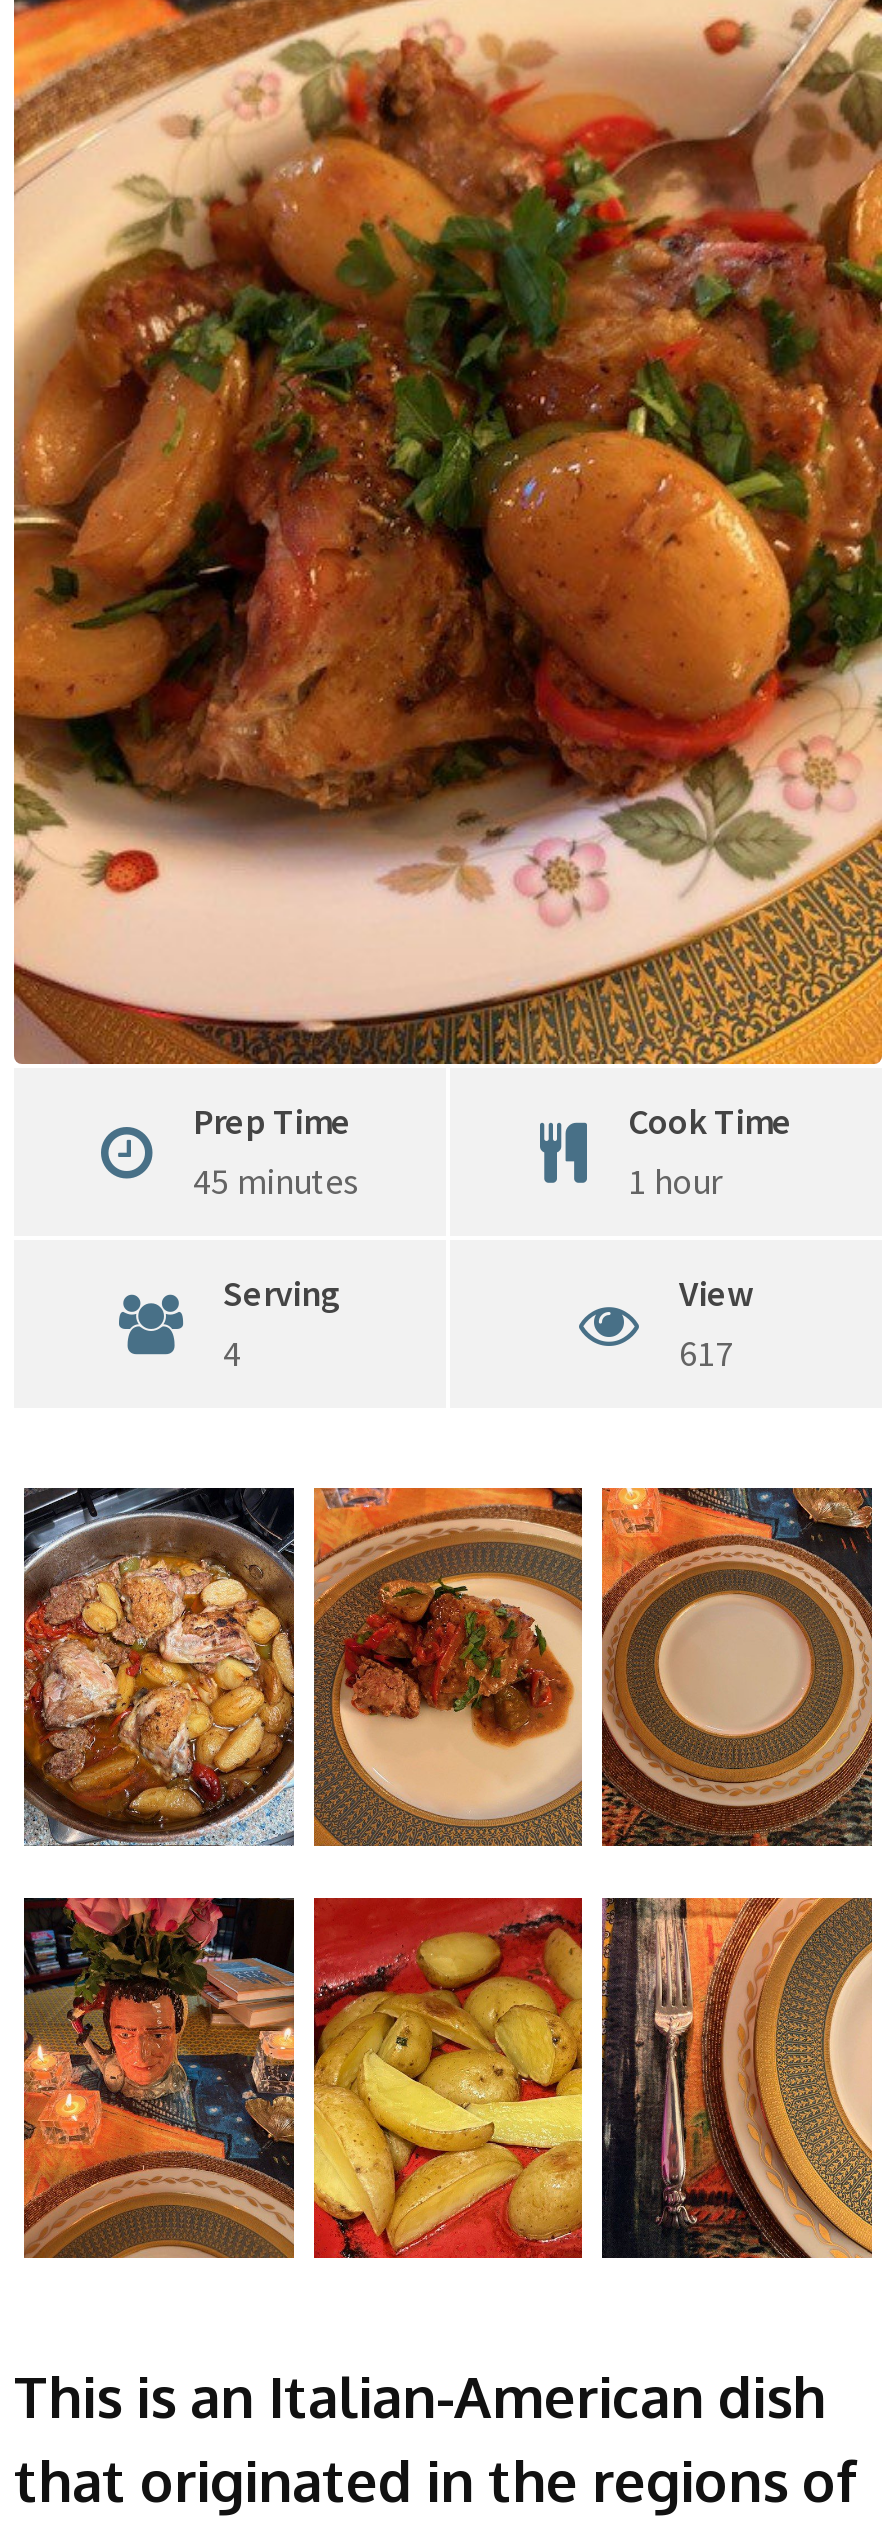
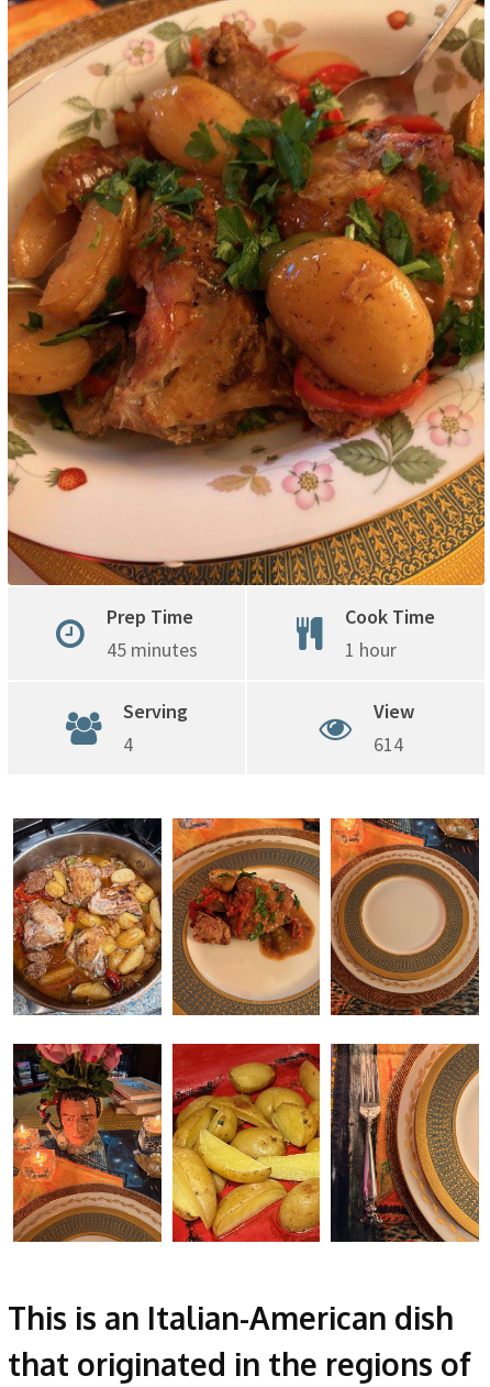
[679,1329,733,1375] 617 -> [373,731,403,756] 614

